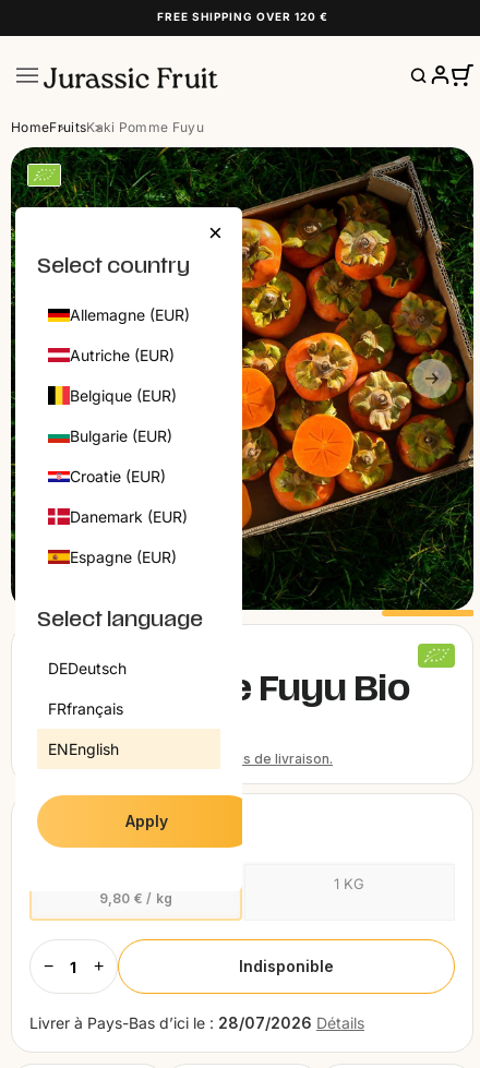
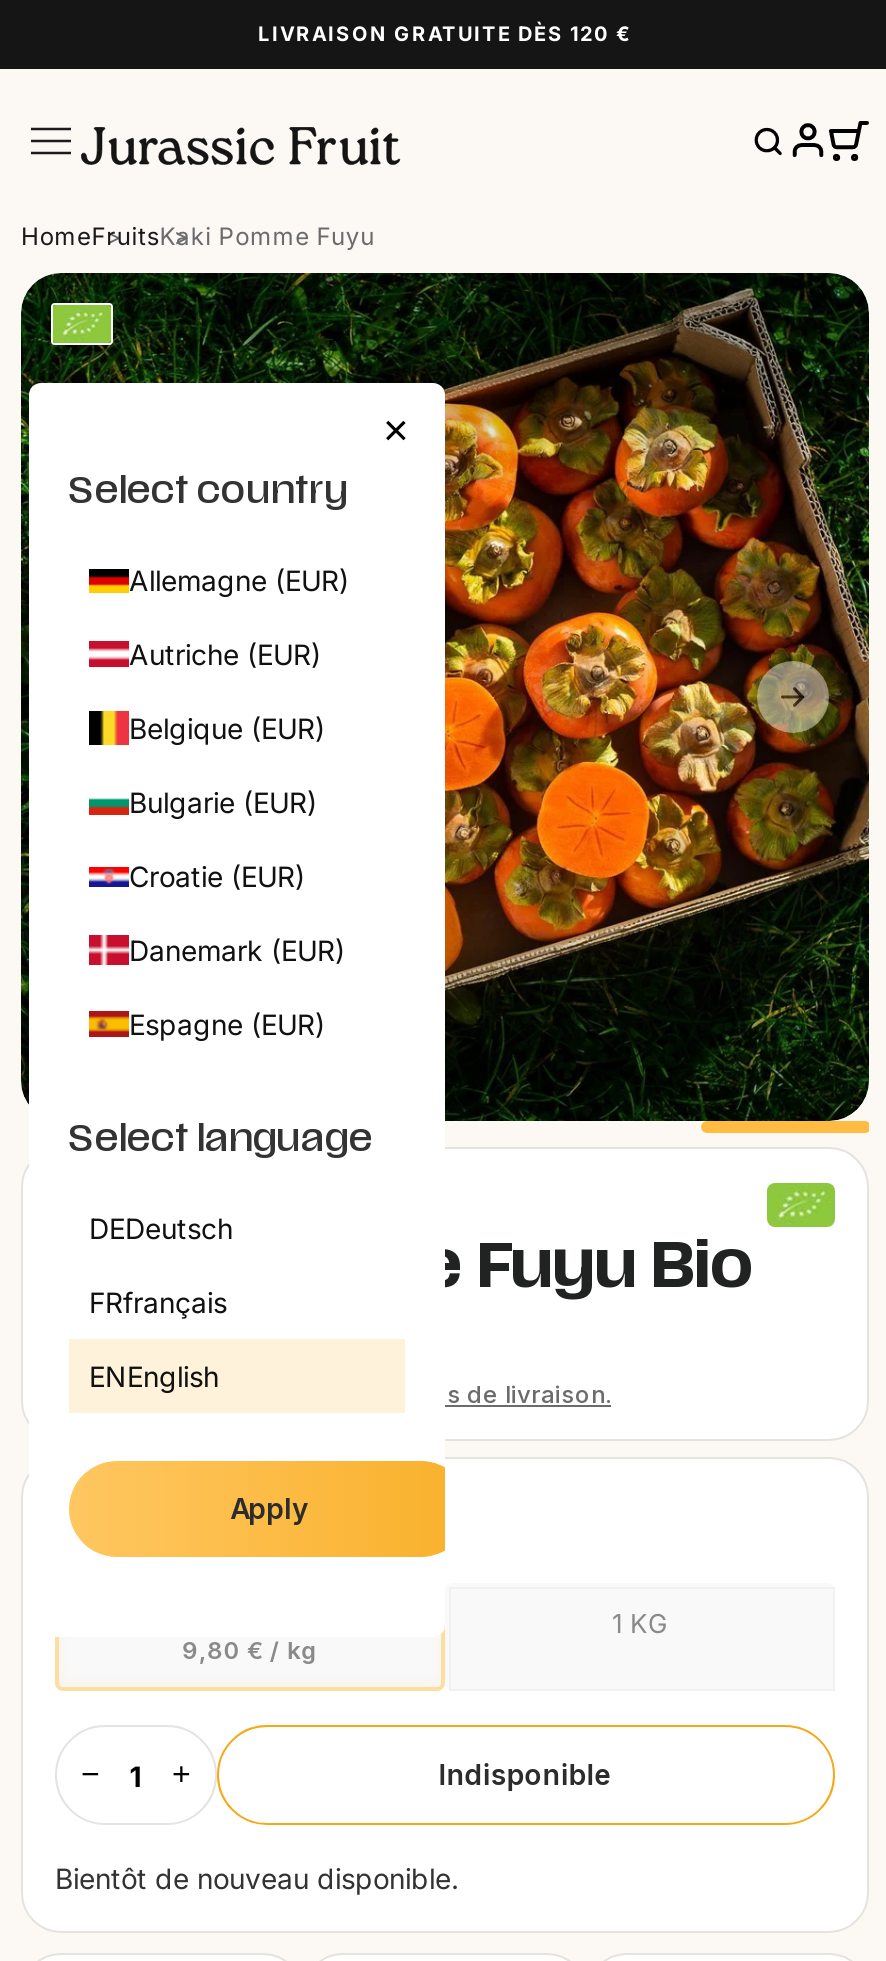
[157,10,328,23] FREE SHIPPING OVER 120 € -> [258,21,632,45] LIVRAISON GRATUITE DÈS 120 €
[29,1013,364,1032] Livrer à Pays-Bas d’ici le : 28/07/2026 Détails -> [55,1861,459,1895] Bientôt de nouveau disponible.

